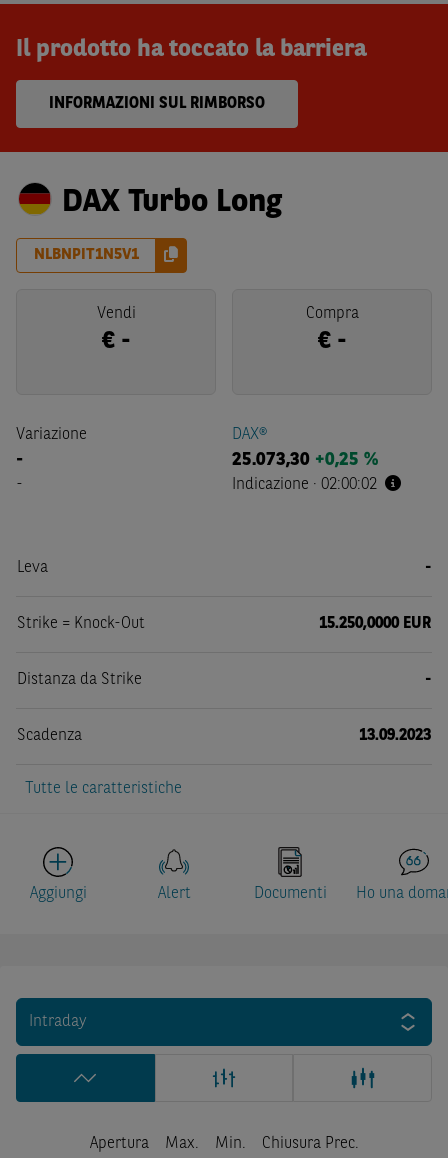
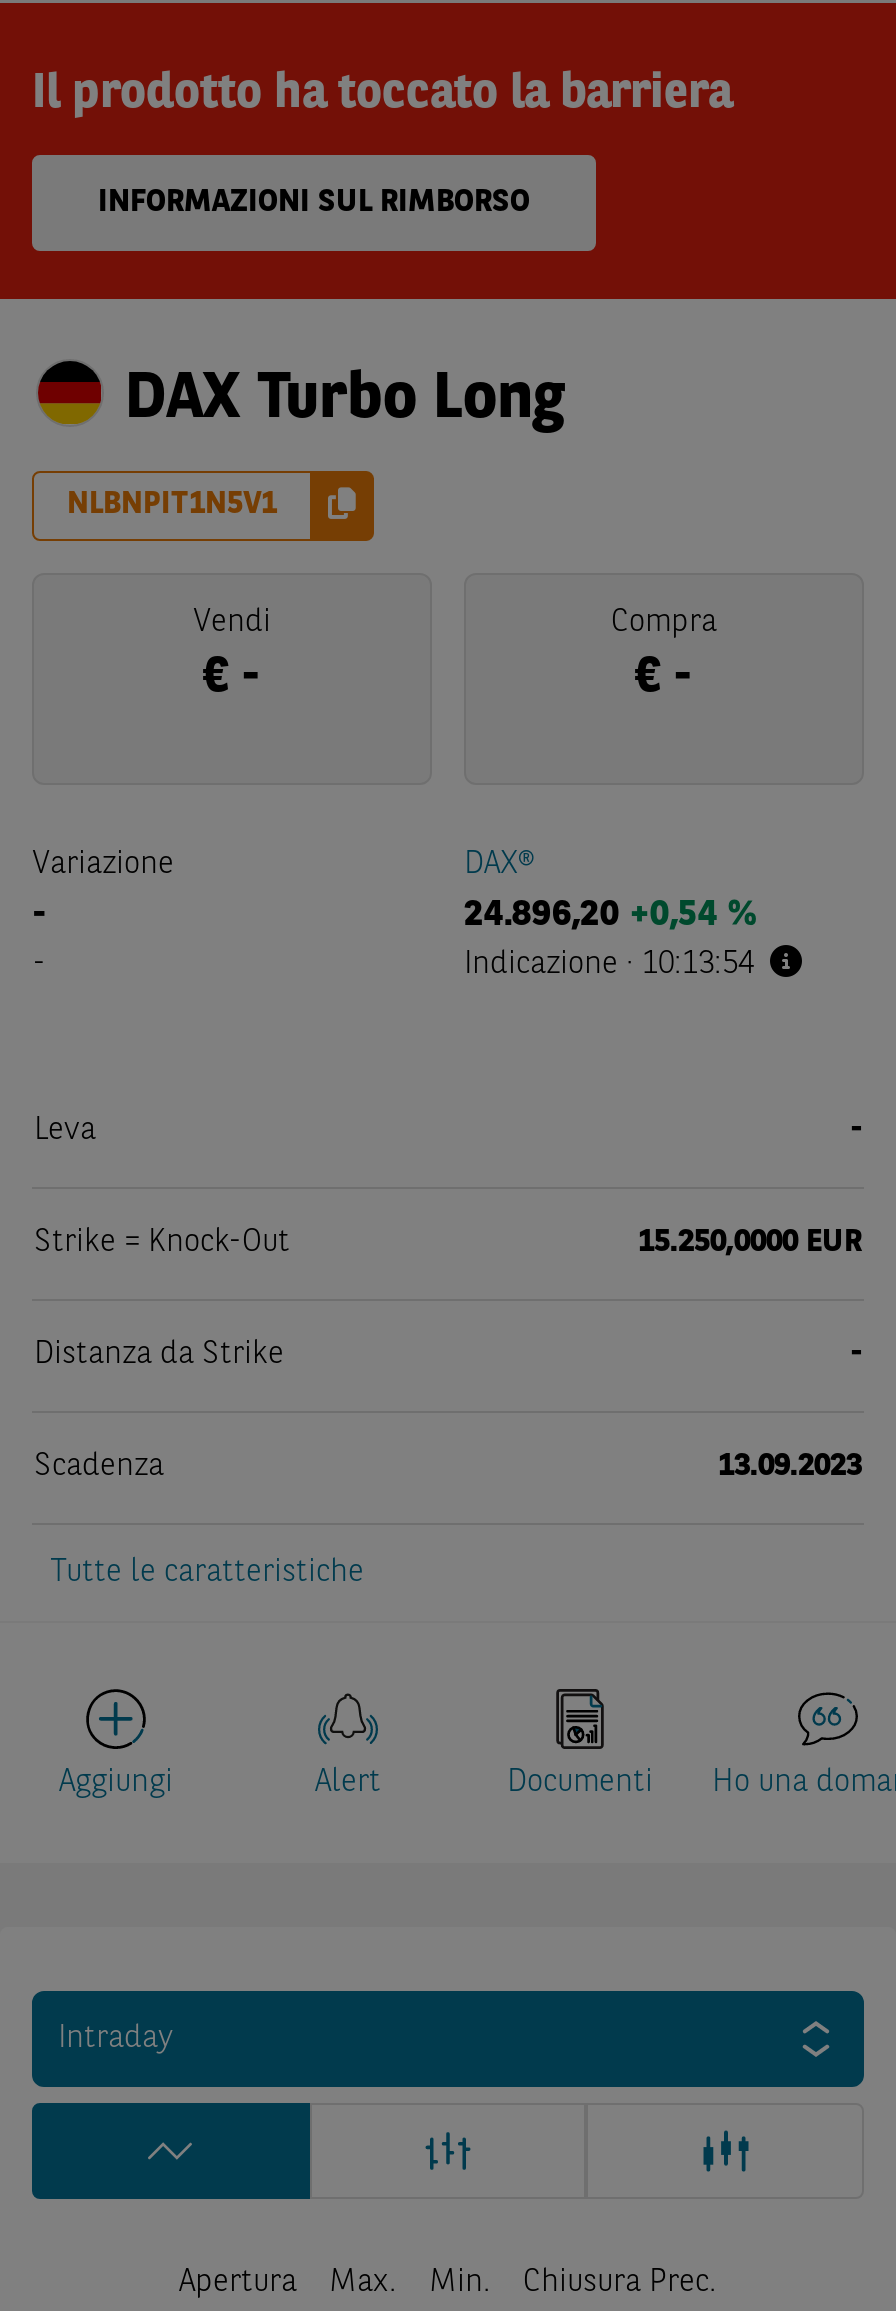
[232,451,378,469] 25.073,30 +0,25 % -> [464,897,756,933] 24.896,20 +0,54 %
[232,477,377,493] Indicazione · 02:00:02 -> [464,949,754,981] Indicazione · 10:13:54

